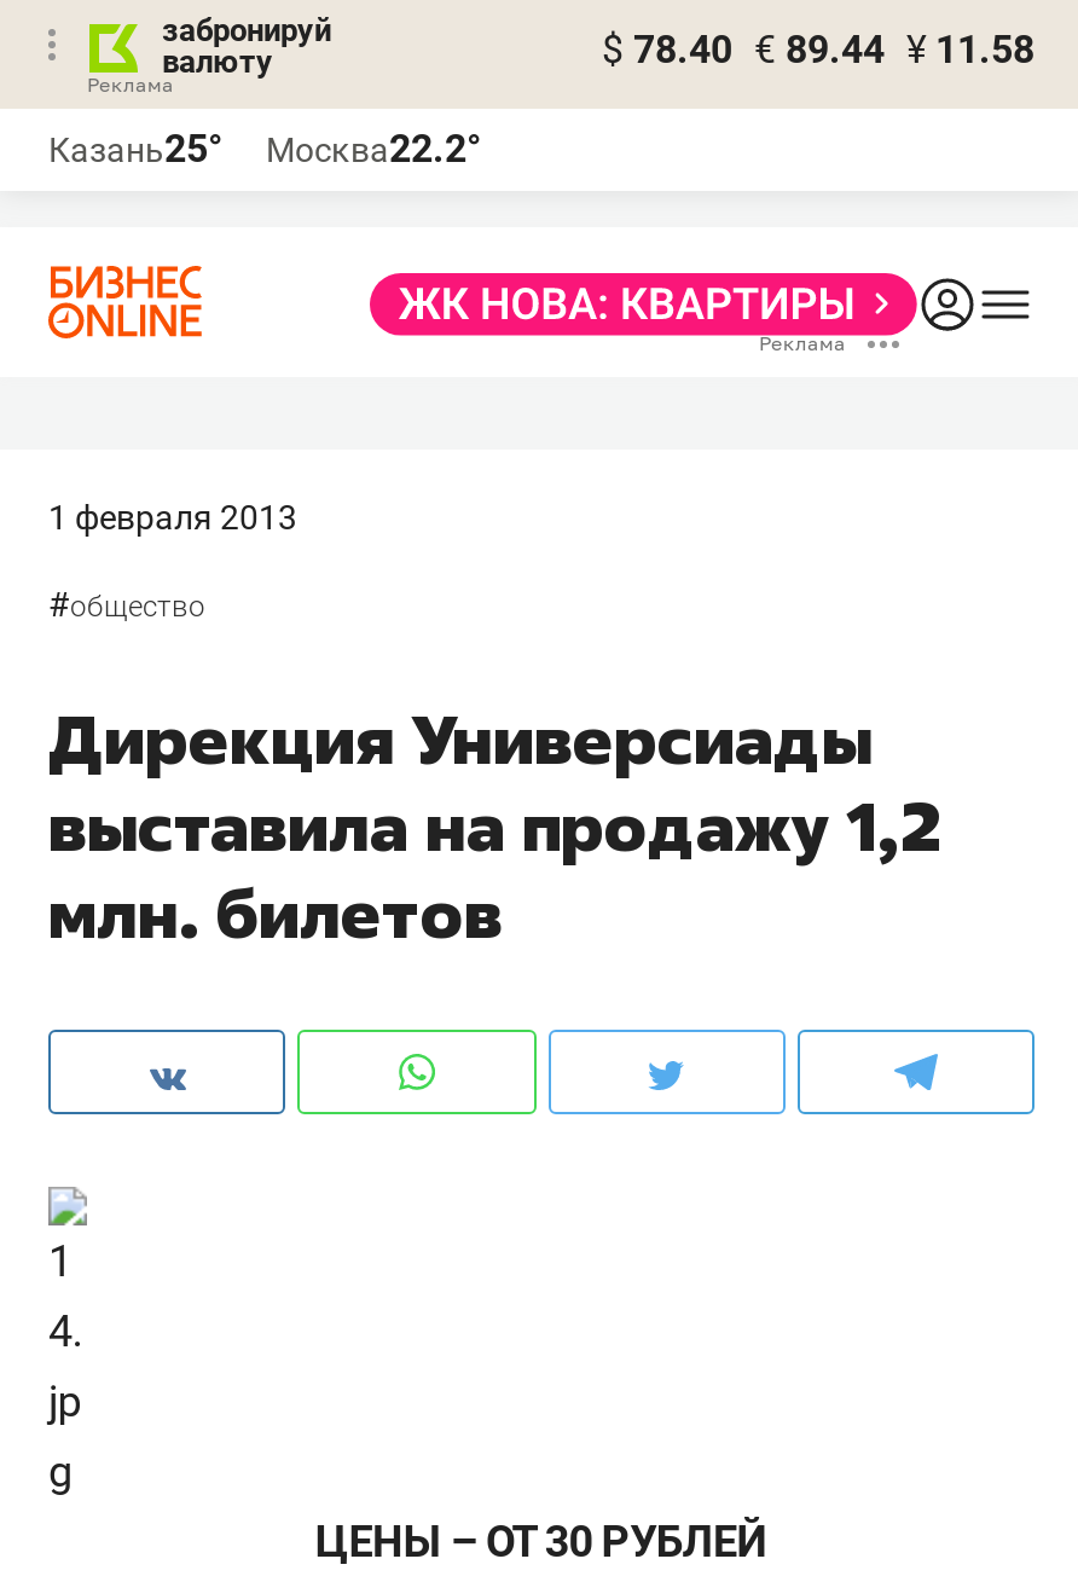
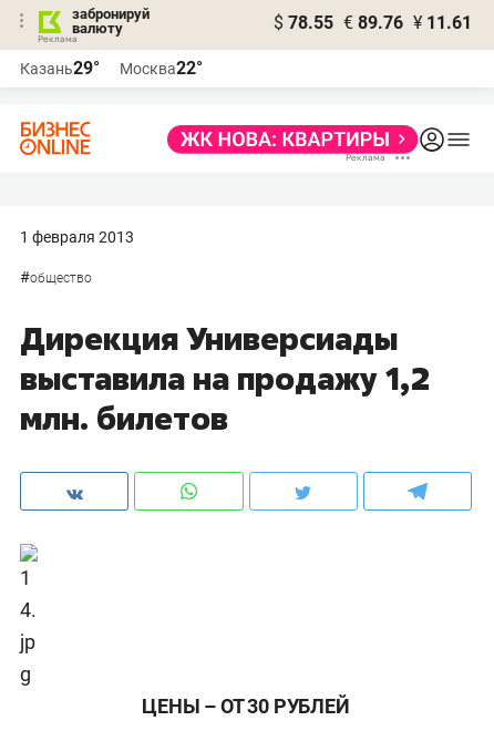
[602,27,1034,73] $ 78.40 € 89.44 ¥ 11.58 -> [274,12,472,33] $ 78.55 € 89.76 ¥ 11.61
[48,126,222,172] Казань25° -> [20,58,100,79] Казань29°
[266,126,481,172] Москва22.2° -> [120,58,203,79] Москва22°

